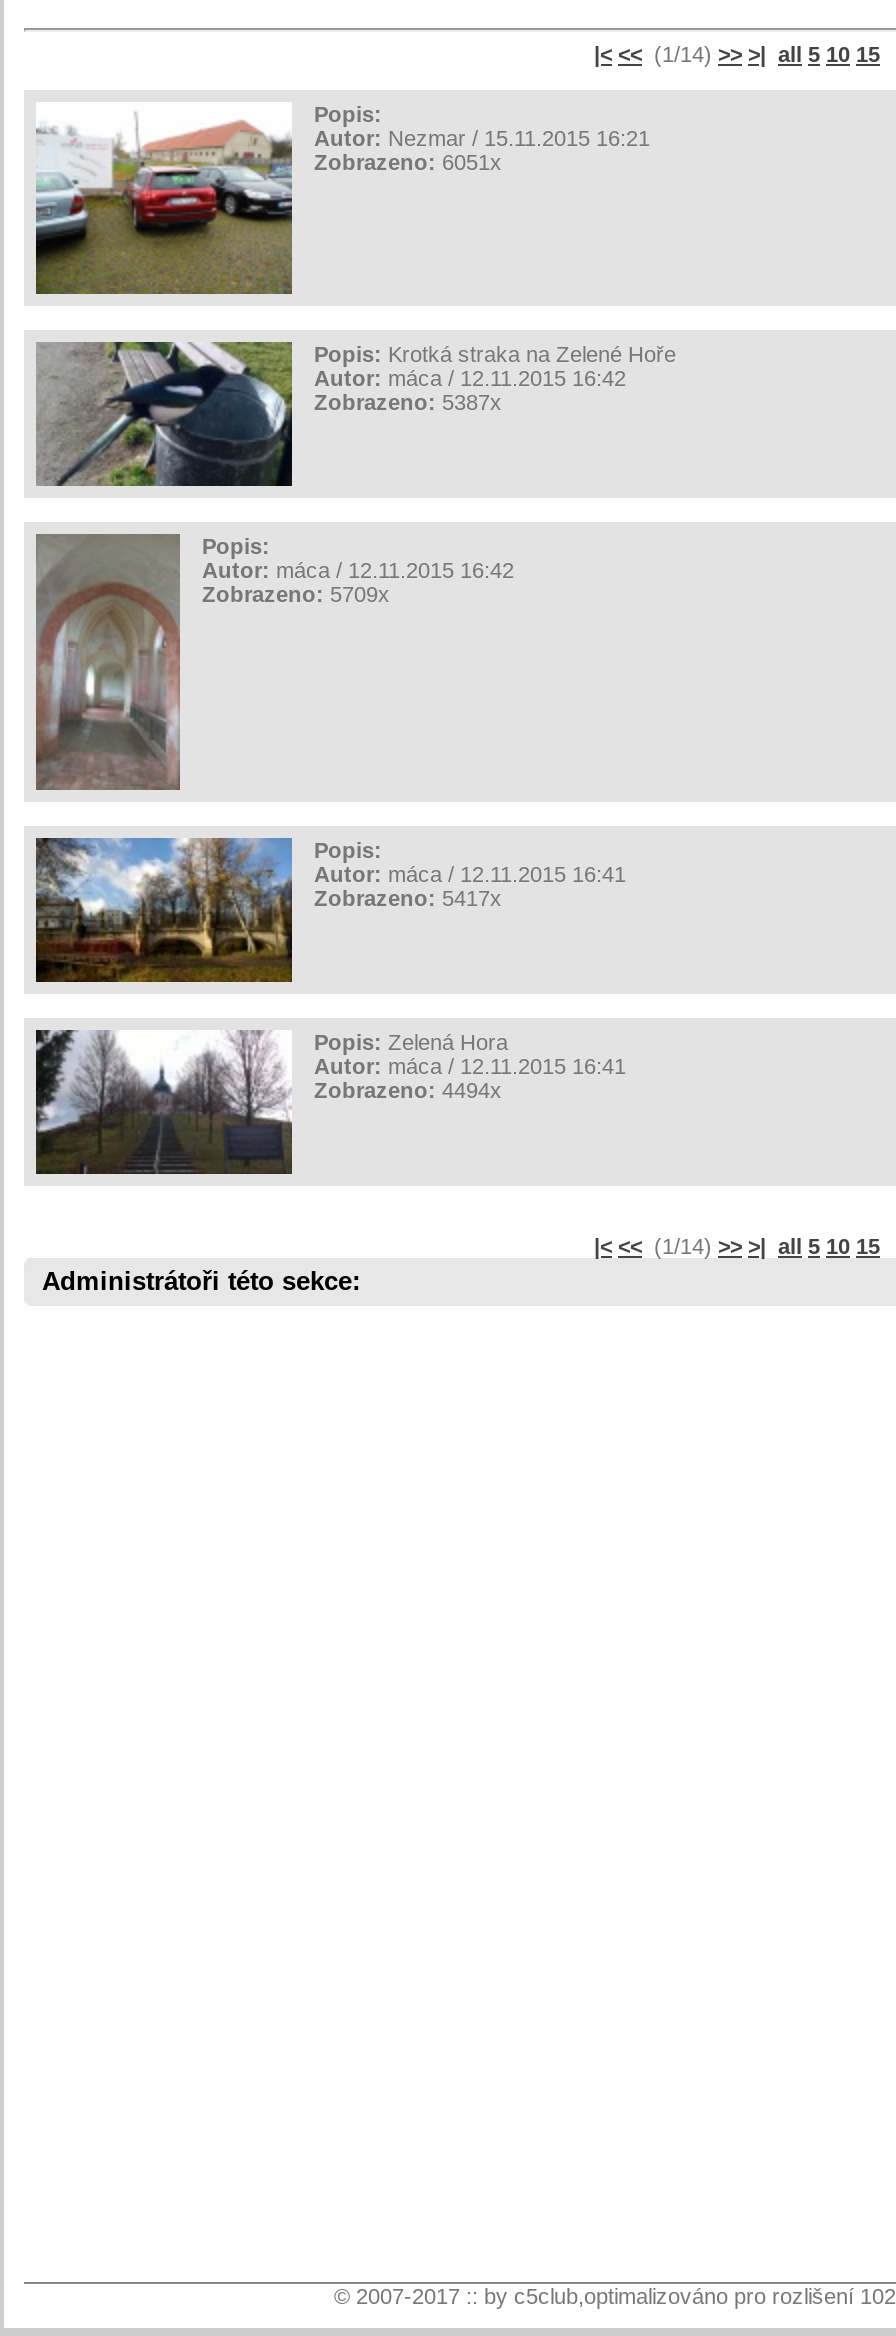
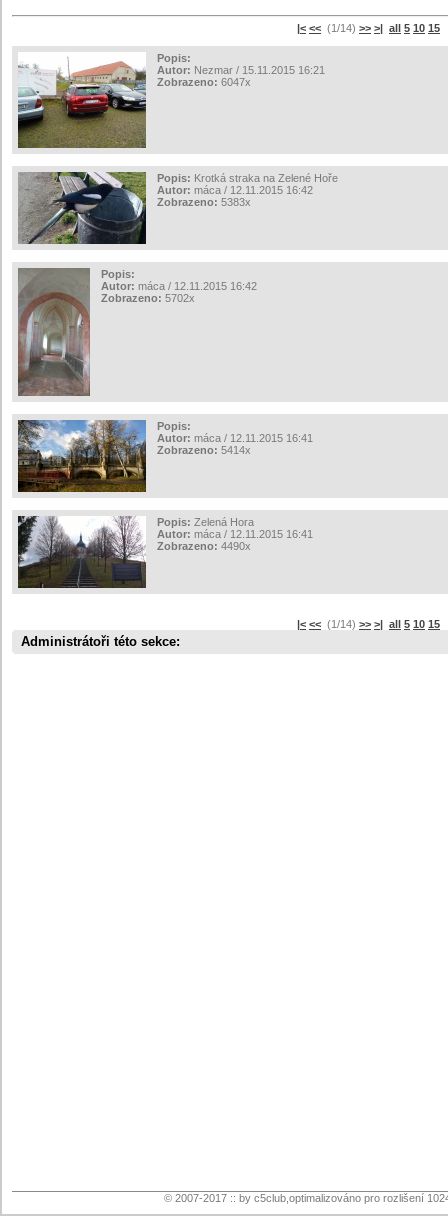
[314,150,502,174] Zobrazeno: 6051x -> [157,76,251,88] Zobrazeno: 6047x
[314,390,502,414] Zobrazeno: 5387x -> [157,196,251,208] Zobrazeno: 5383x
[202,582,390,606] Zobrazeno: 5709x -> [101,292,195,304] Zobrazeno: 5702x
[314,886,502,910] Zobrazeno: 5417x -> [157,444,251,456] Zobrazeno: 5414x
[314,1078,502,1102] Zobrazeno: 4494x -> [157,540,251,552] Zobrazeno: 4490x

